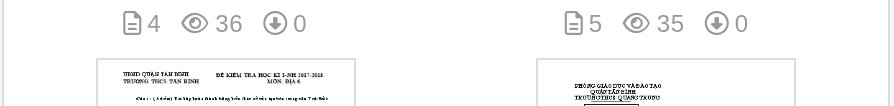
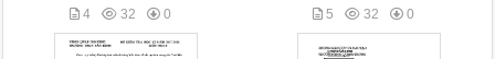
[147,10,307,38] 4 36 0 -> [82,7,171,22] 4 32 0
[589,10,749,38] 5 35 0 -> [326,7,415,22] 5 32 0

